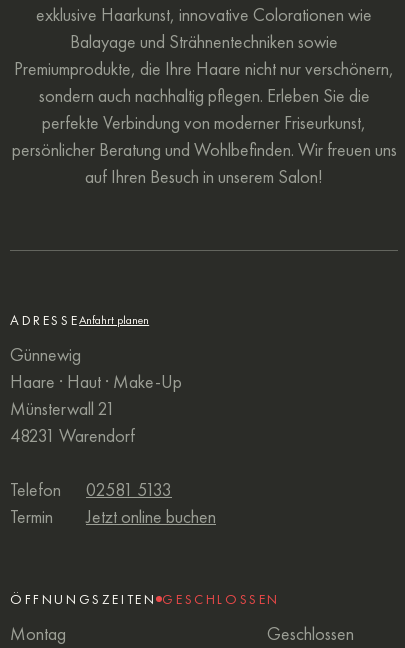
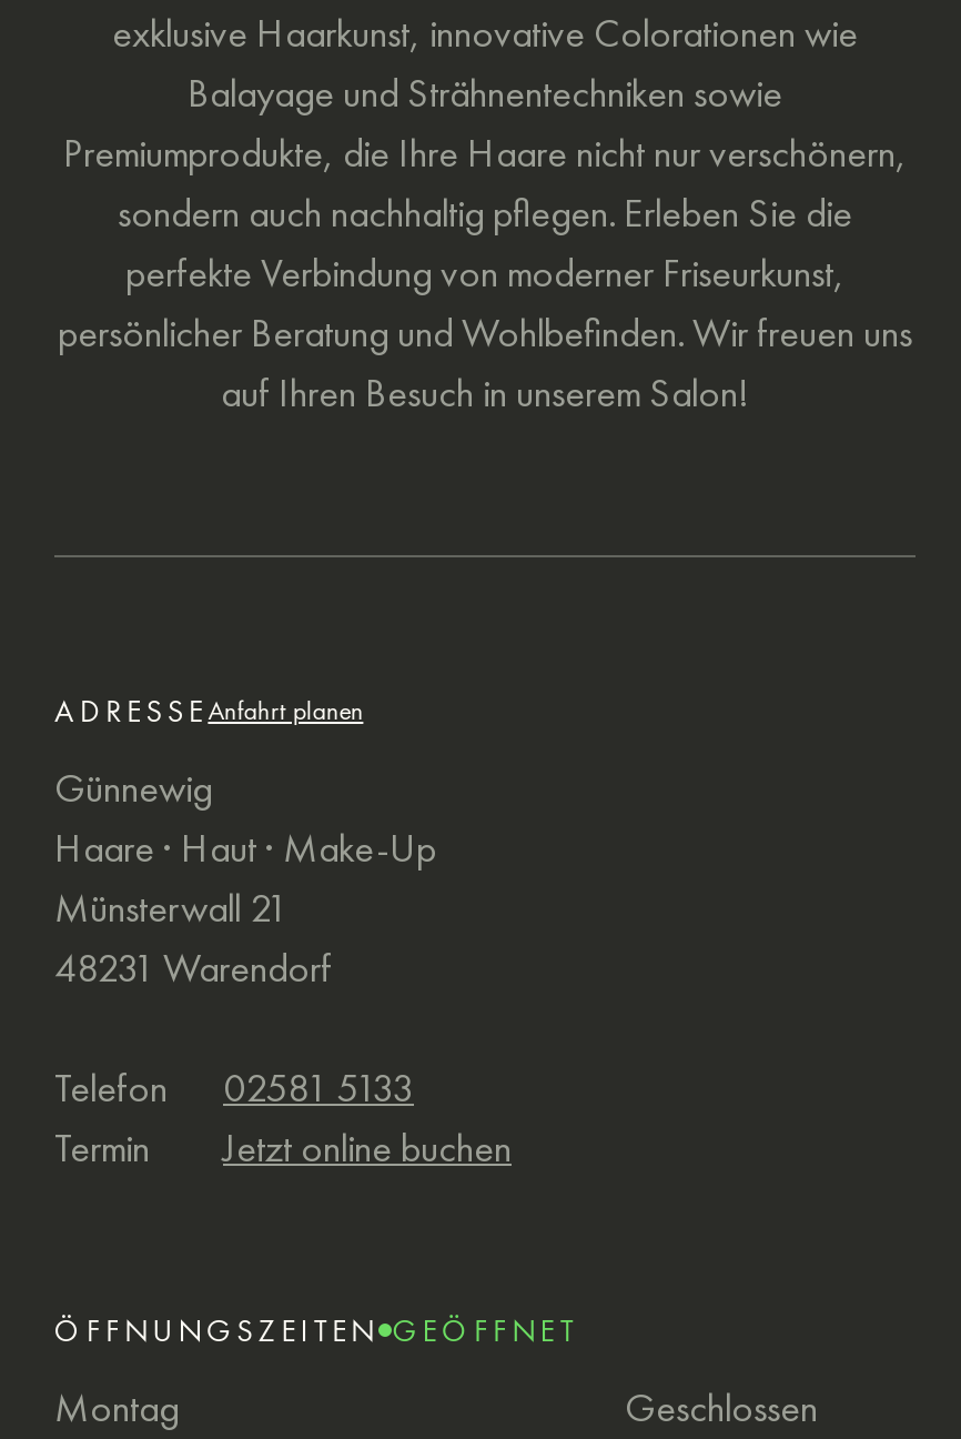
[10,590,280,608] ÖFFNUNGSZEITEN GESCHLOSSEN -> [54,1310,579,1350] ÖFFNUNGSZEITEN GEÖFFNET

